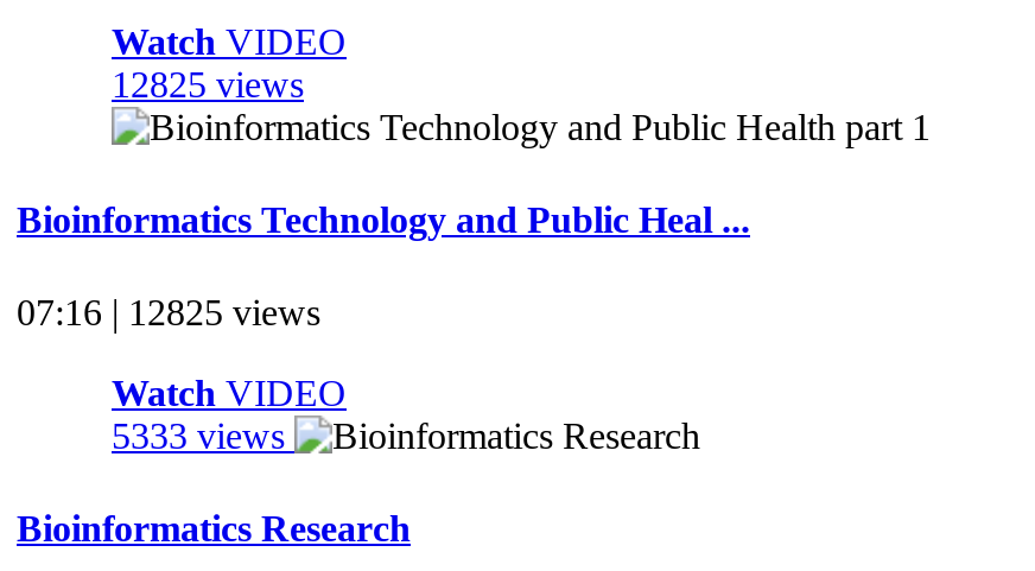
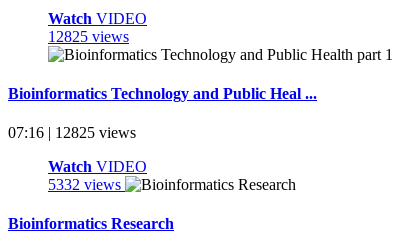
[112,416,294,456] 5333 views -> [48,176,125,193] 5332 views

